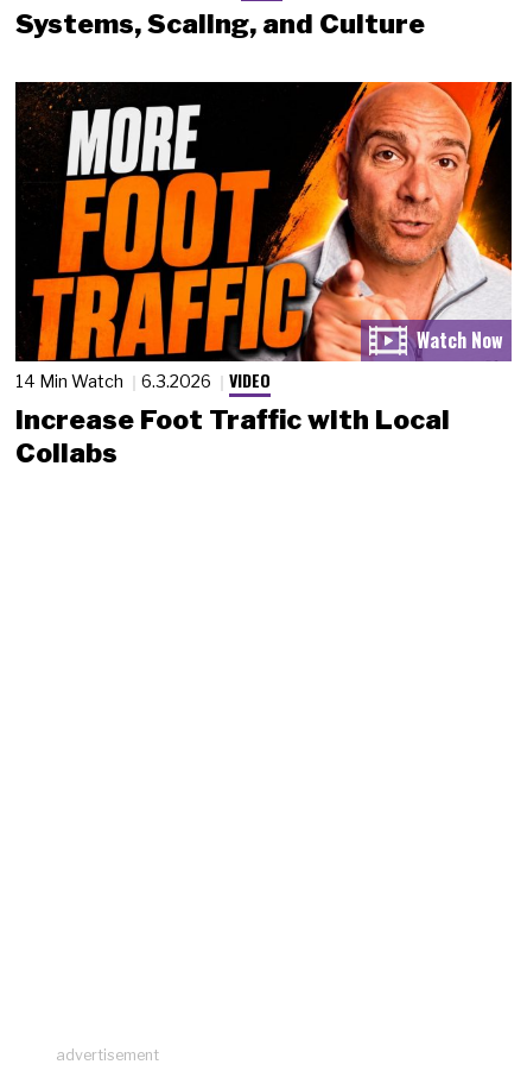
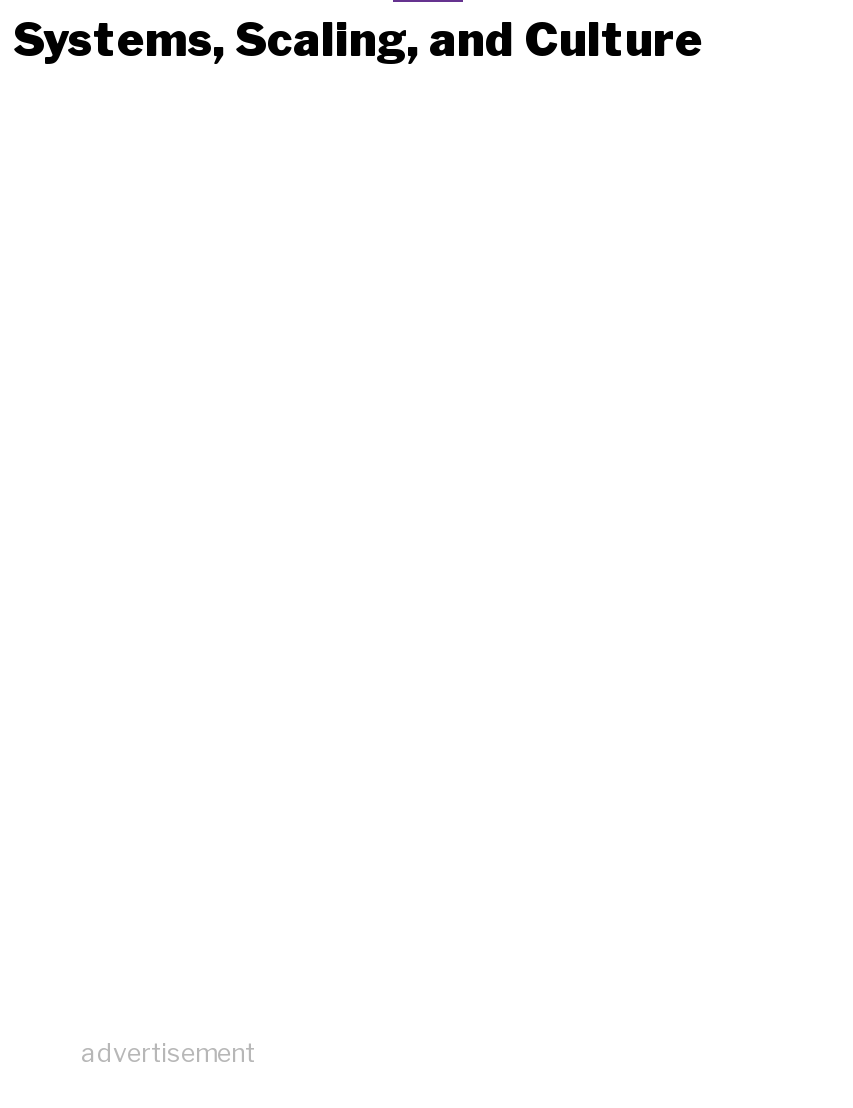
[14,81,513,469] [image] | 14 Min Watch | 6.3.2026 | VIDEO | Increase Foot Traffic with Local | Collabs -> none

